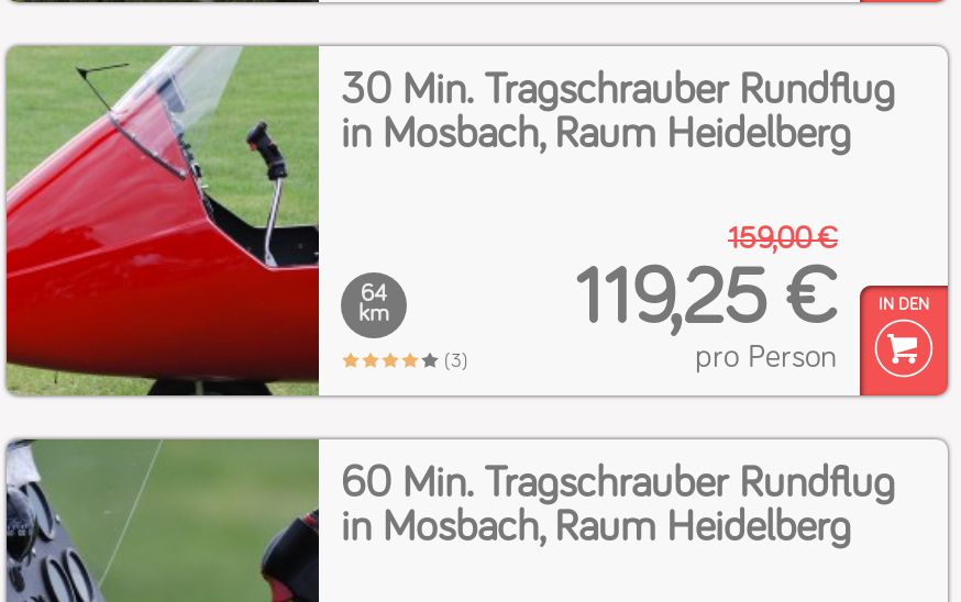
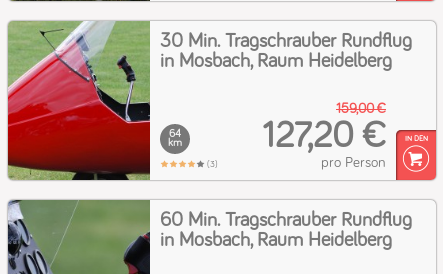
[574,261,838,341] 119,25 € -> [262,119,386,155] 127,20 €

